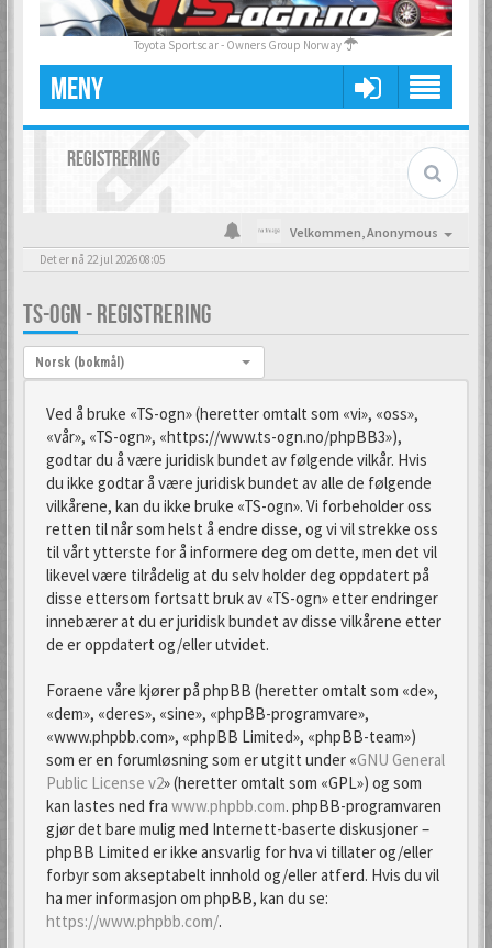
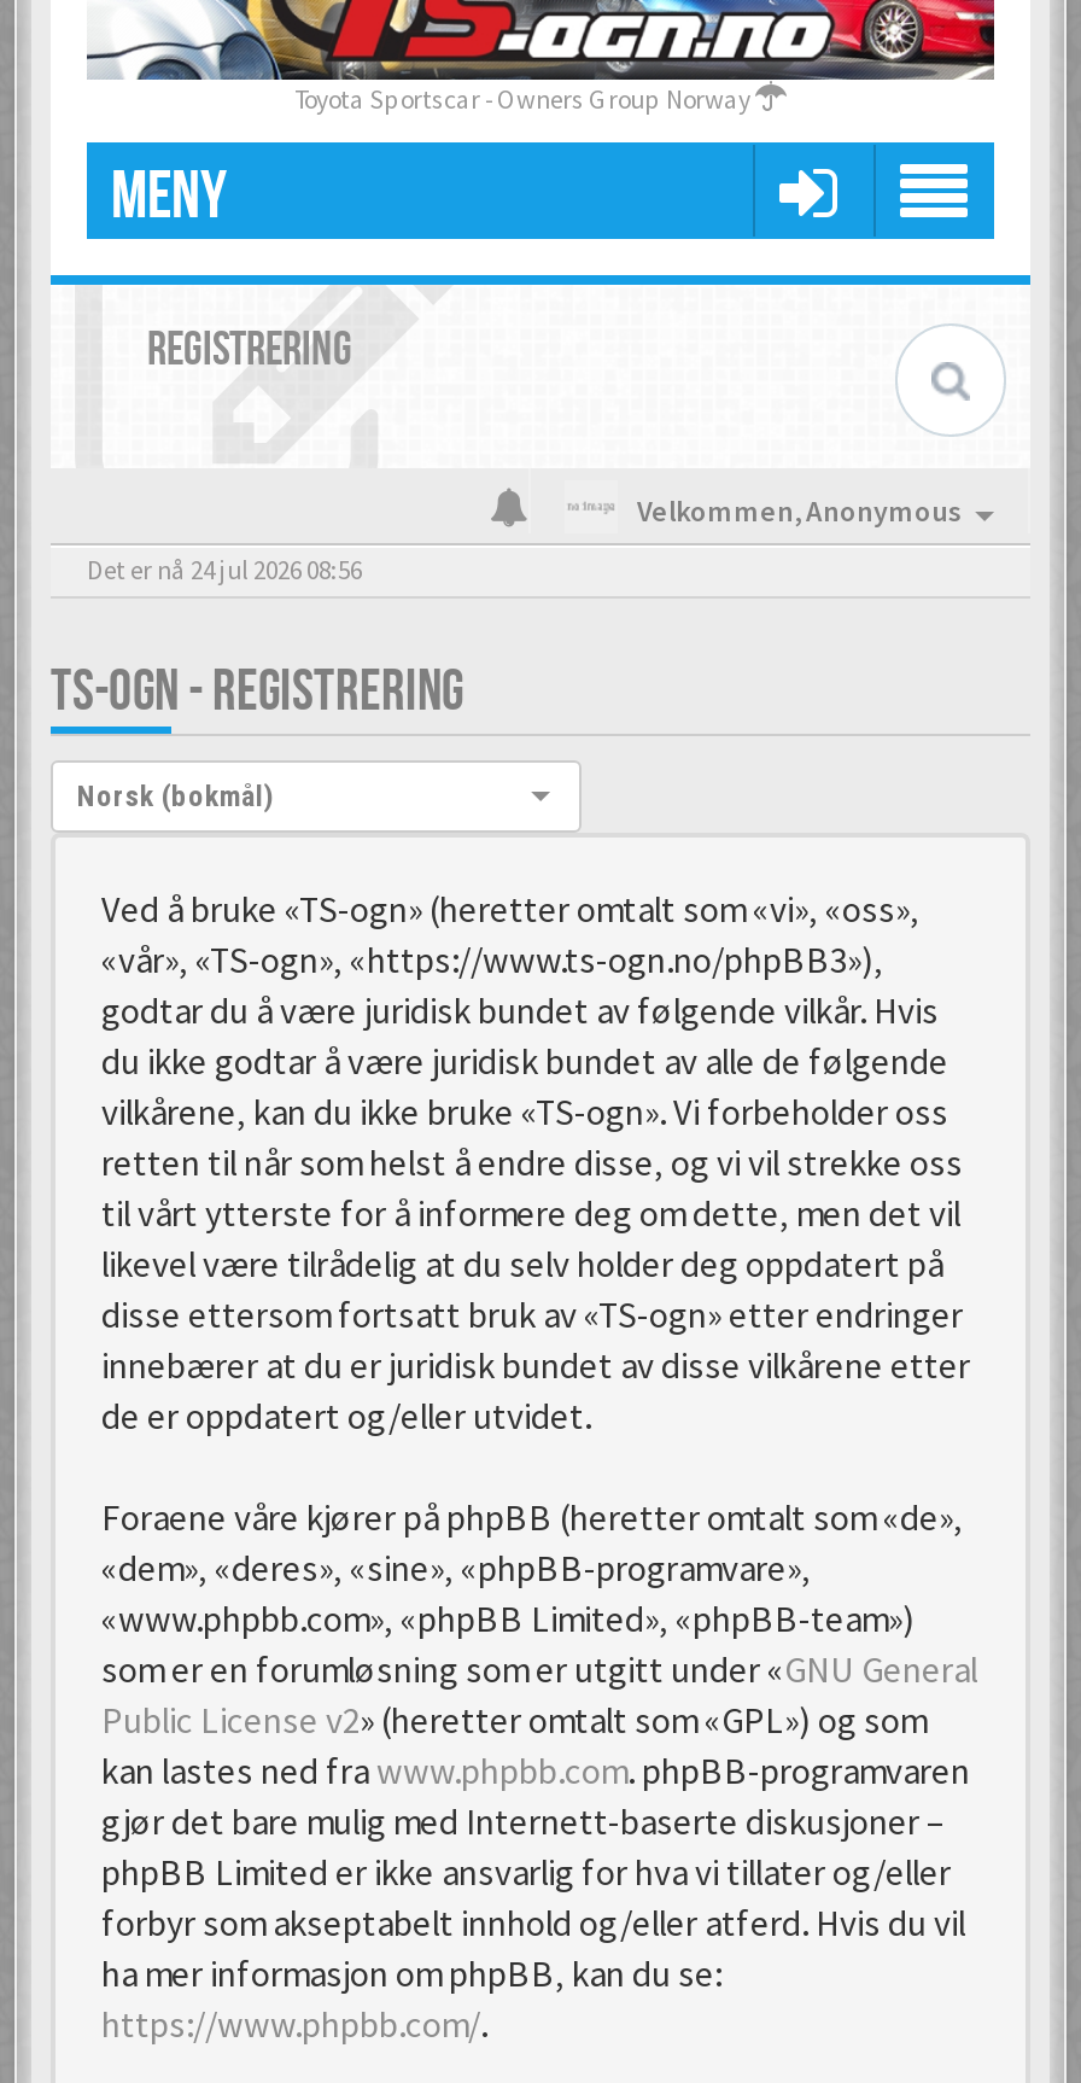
[40,252,165,267] Det er nå 22 jul 2026 08:05 -> [87,553,362,587] Det er nå 24 jul 2026 08:56

